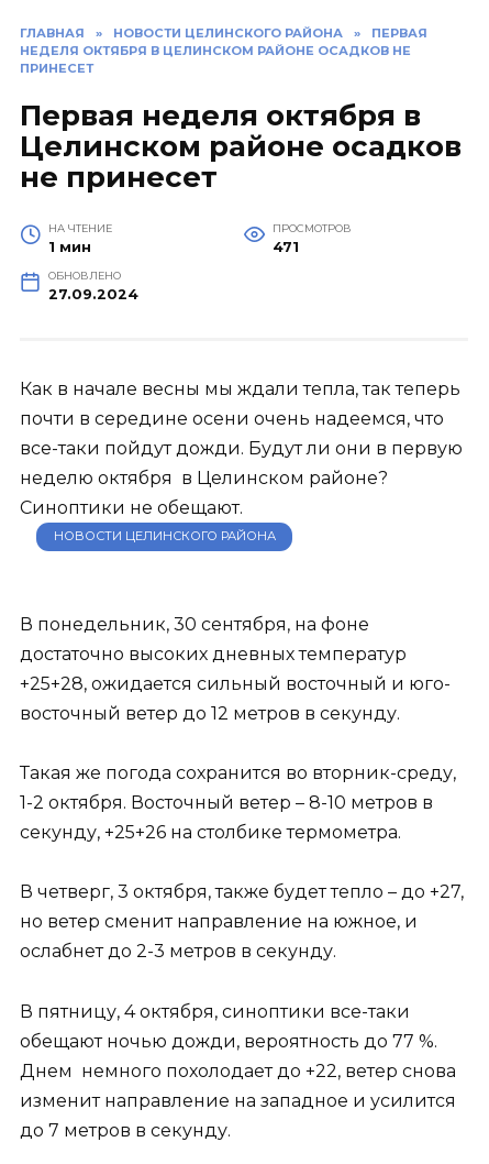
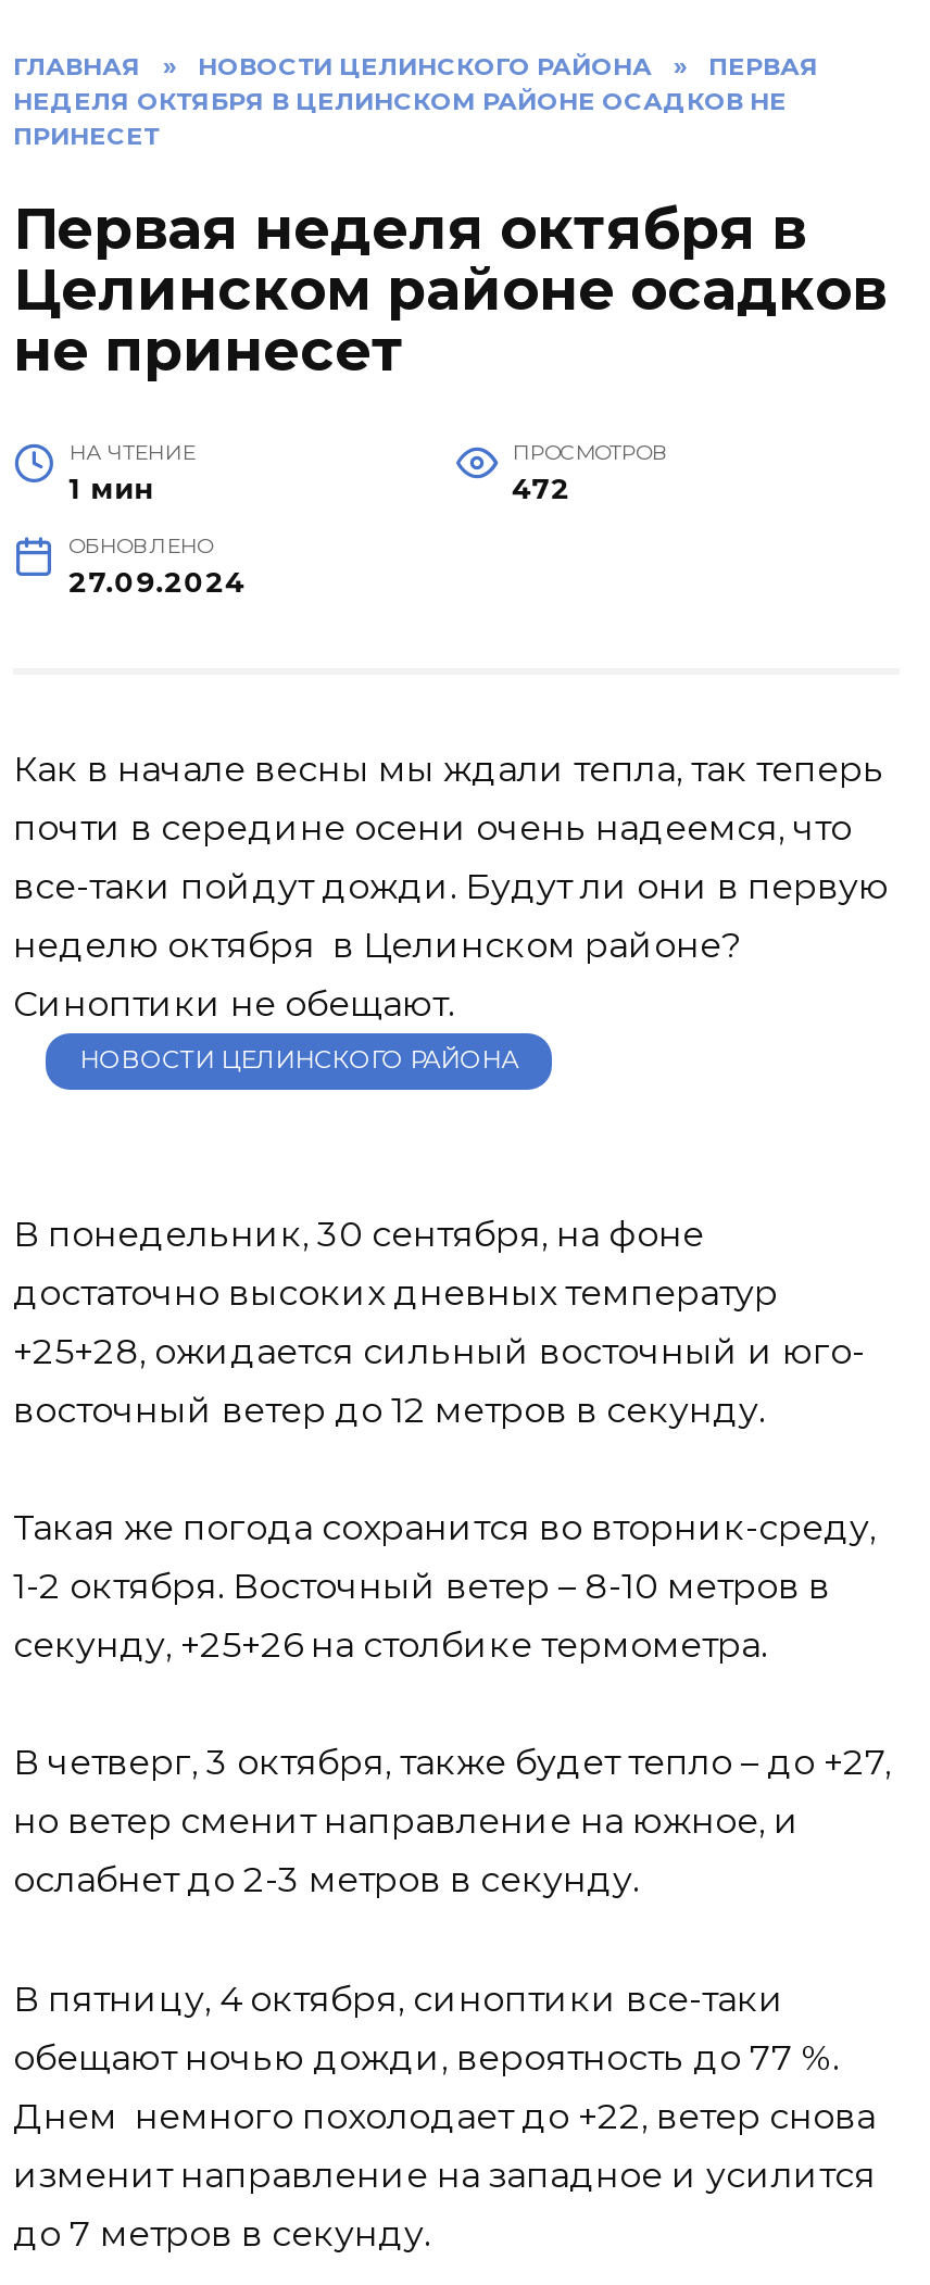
[272,239,298,255] 471 -> [512,472,571,505] 472

